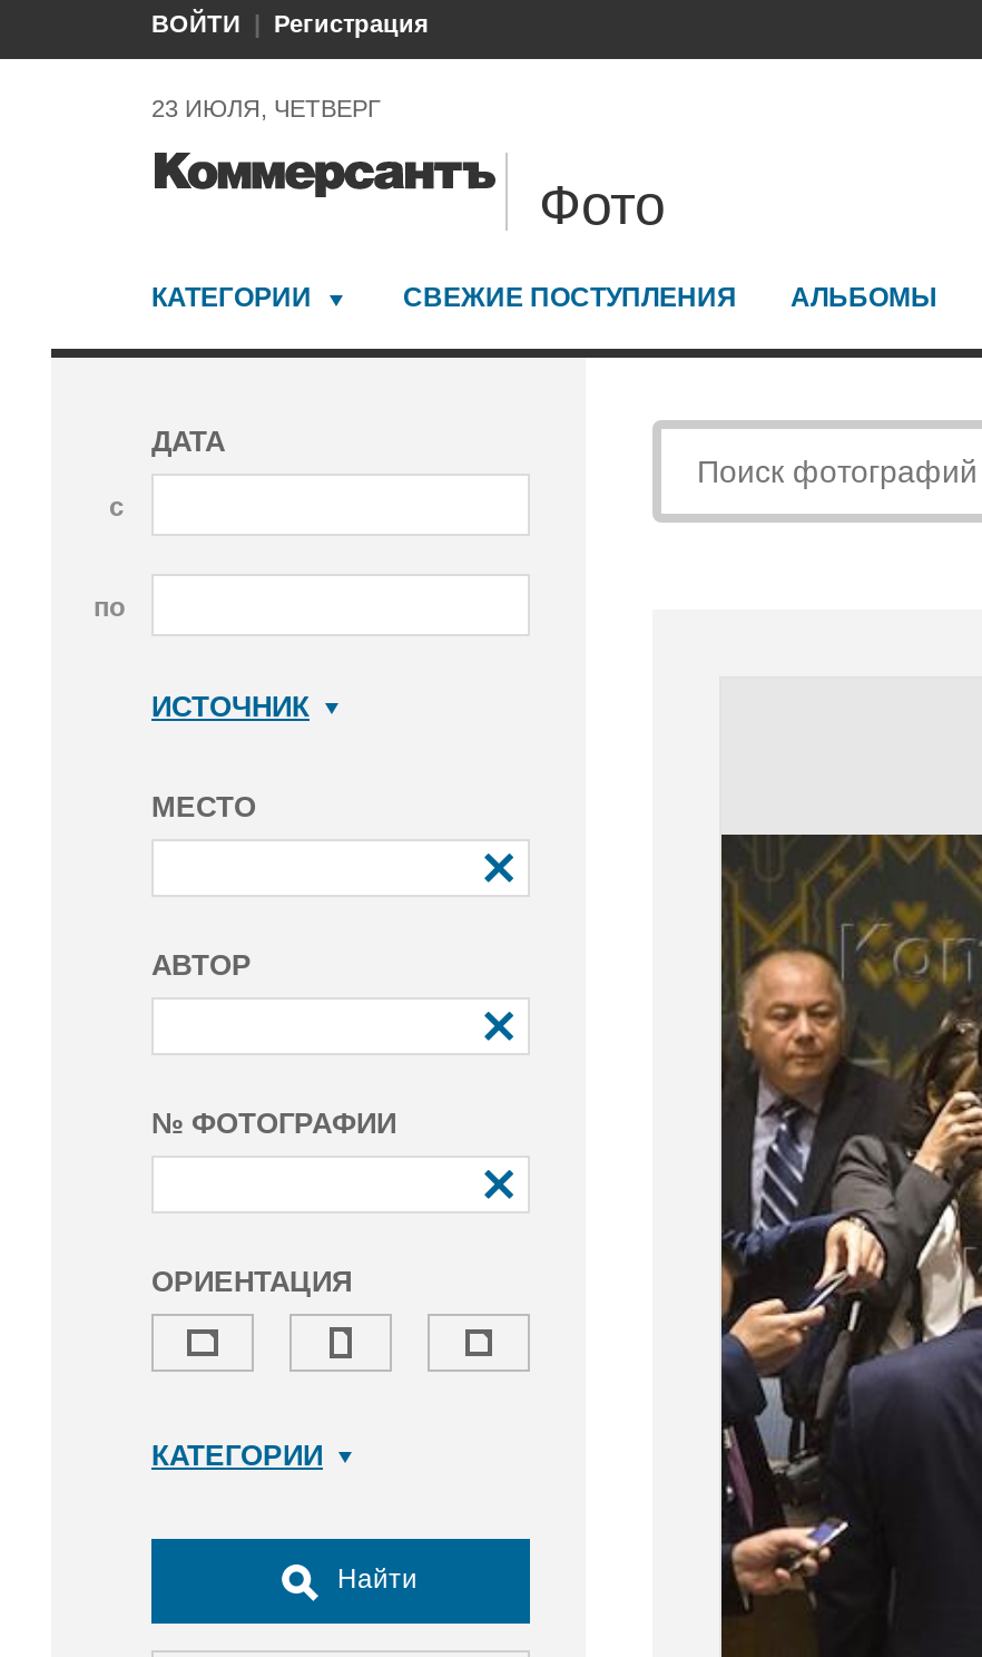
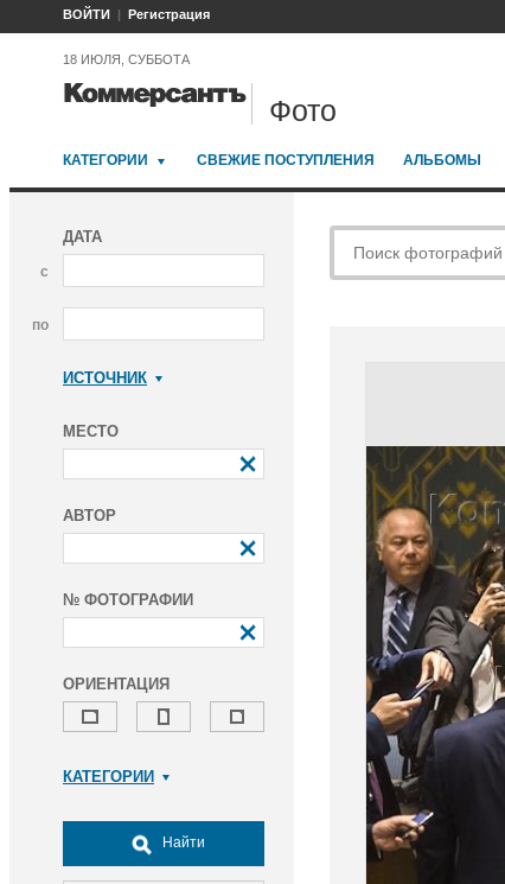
[151,95,381,121] 23 ИЮЛЯ, ЧЕТВЕРГ -> [63,52,190,66] 18 ИЮЛЯ, СУББОТА

